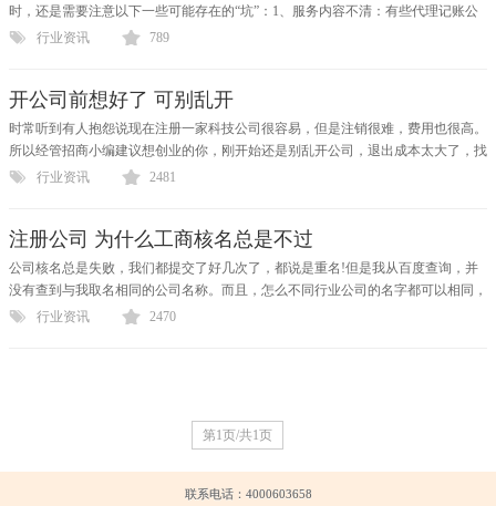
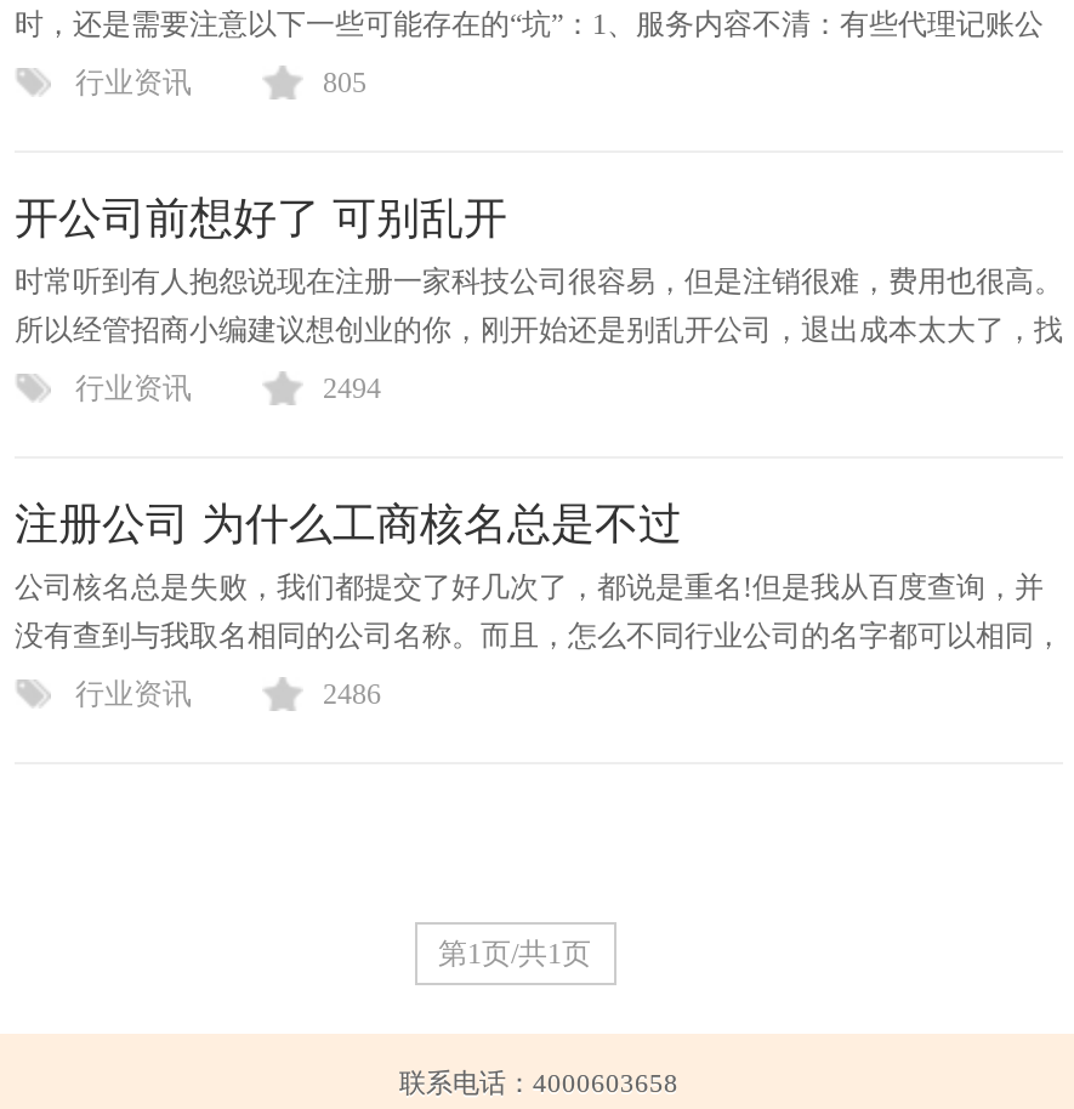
[149,30,169,45] 789 -> [323,66,366,99] 805
[149,169,176,185] 2481 -> [323,371,381,405] 2494
[149,309,176,324] 2470 -> [323,677,381,711] 2486

